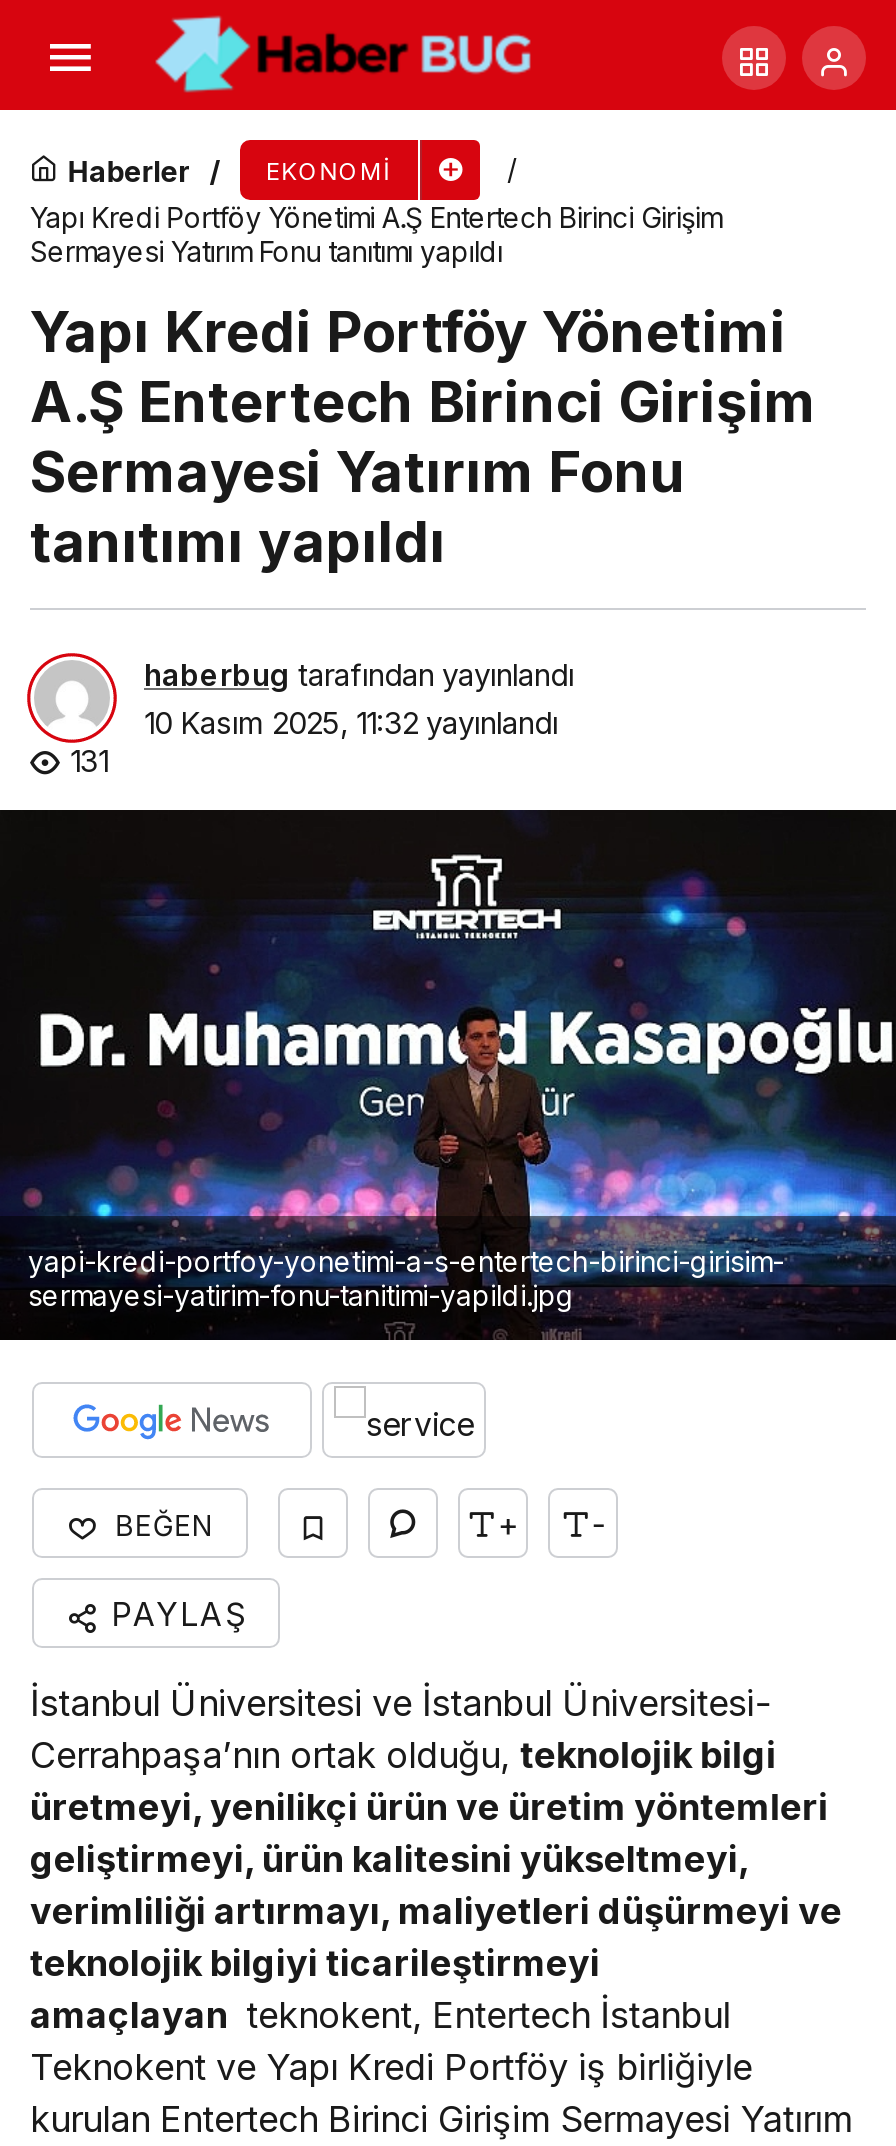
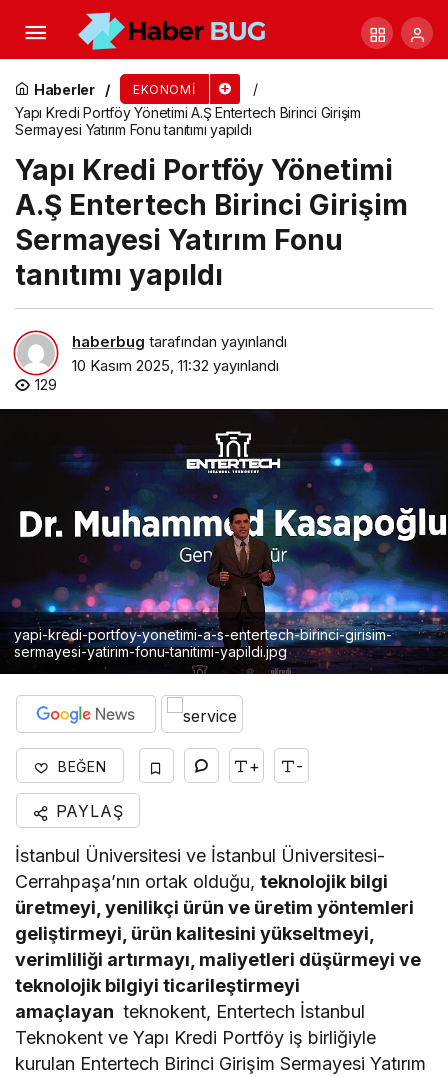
[70,741,108,779] 131 -> [35,374,57,393] 129

